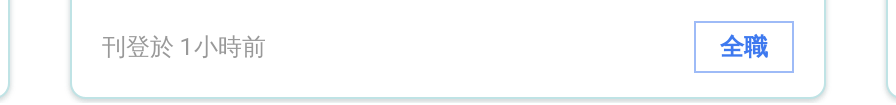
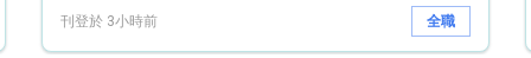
[102,32,266,60] 刊登於 1小時前 -> [60,12,158,29] 刊登於 3小時前

